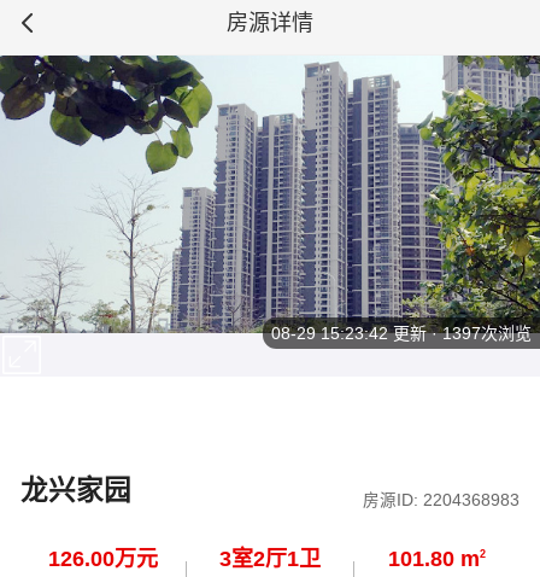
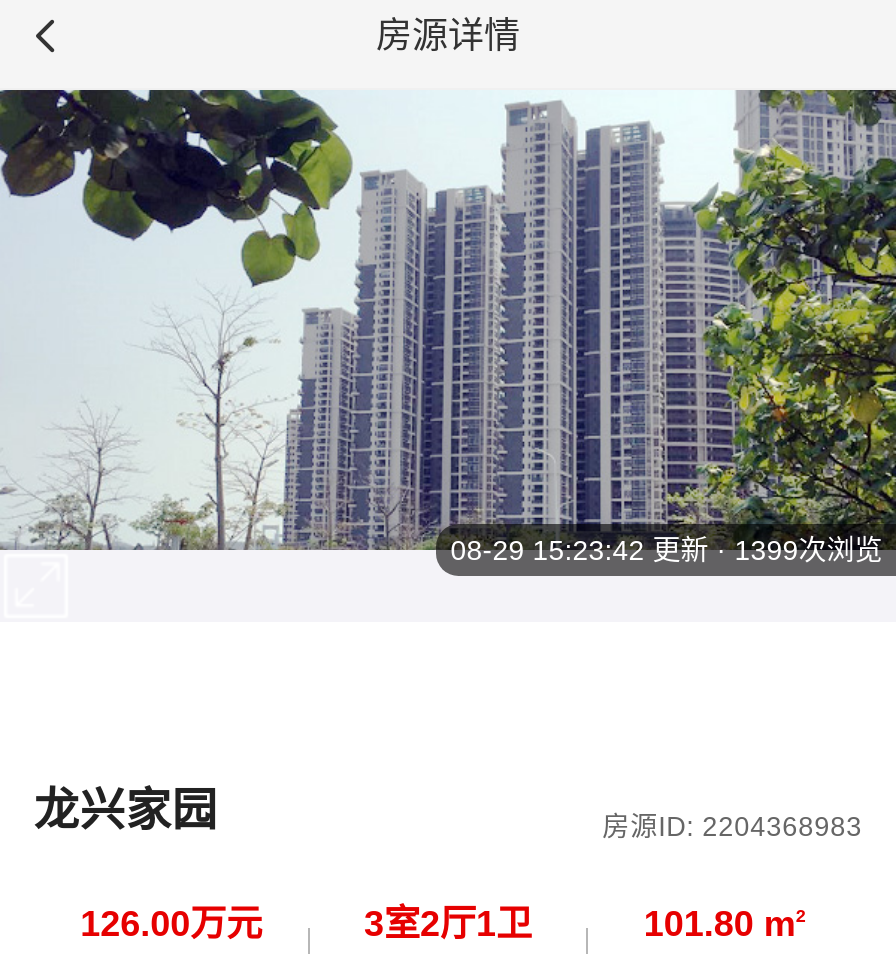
[271,324,532,343] 08-29 15:23:42更新 · 1397次浏览 -> [450,534,882,566] 08-29 15:23:42更新 · 1399次浏览

